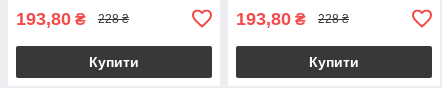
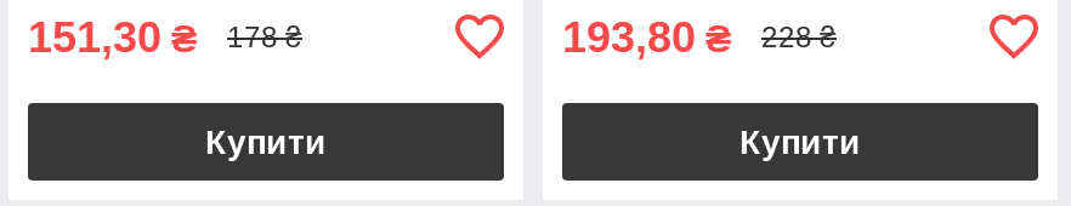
[16,9,86,29] 193,80 ₴ -> [28,13,198,61] 151,30 ₴
[98,12,129,26] 228 ₴ -> [227,21,302,55] 178 ₴

